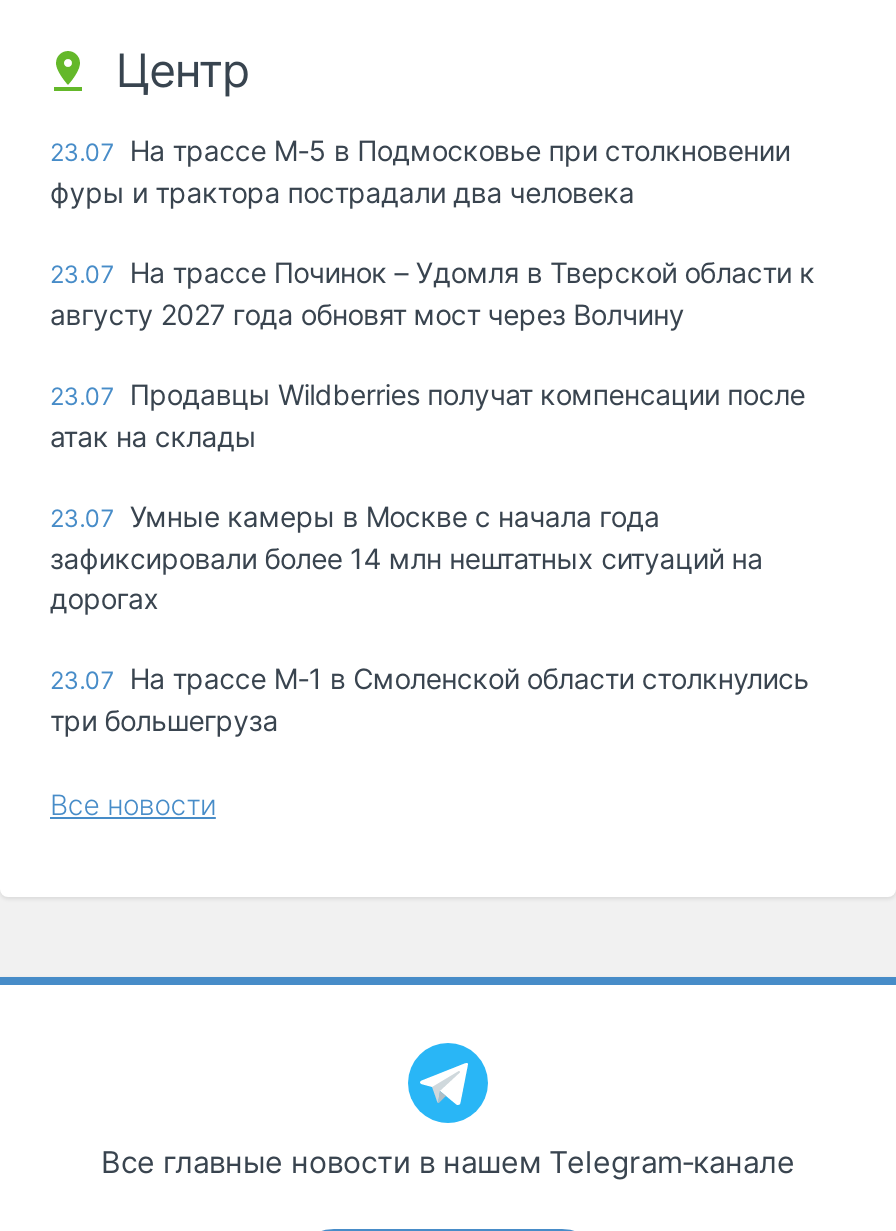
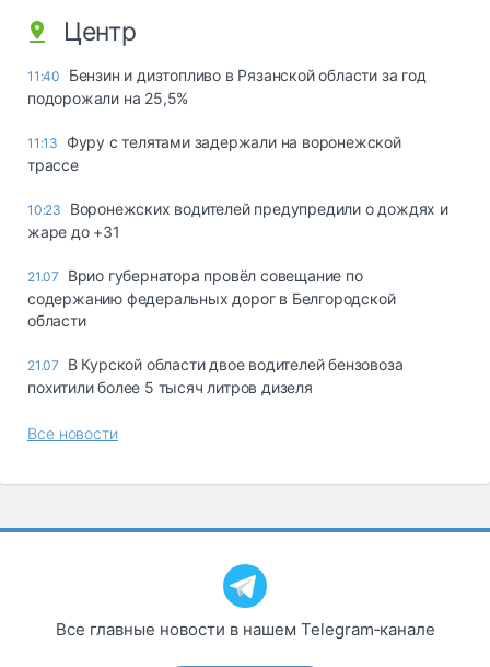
[50,133,790,209] 23.07 На трассе М-5 в Подмосковье при столкновении | фуры и трактора пострадали два человека -> [27,66,426,107] 11:40 Бензин и дизтопливо в Рязанской области за год | подорожали на 25,5%
[50,255,815,331] 23.07 На трассе Починок – Удомля в Тверской области к | августу 2027 года обновят мост через Волчину -> [27,133,401,174] 11:13 Фуру с телятами задержали на воронежской | трассе
[50,377,805,453] 23.07 Продавцы Wildberries получат компенсации после | атак на склады -> [27,199,448,241] 10:23 Воронежских водителей предупредили о дождях и | жаре до +31
[50,499,763,615] 23.07 Умные камеры в Москве с начала года | зафиксировали более 14 млн нештатных ситуаций на | дорогах -> [27,266,395,330] 21.07 Врио губернатора провёл совещание по | содержанию федеральных дорог в Белгородской | области
[50,661,809,737] 23.07 На трассе М-1 в Смоленской области столкнулись | три большегруза -> [27,355,403,397] 21.07 В Курской области двое водителей бензовоза | похитили более 5 тысяч литров дизеля

